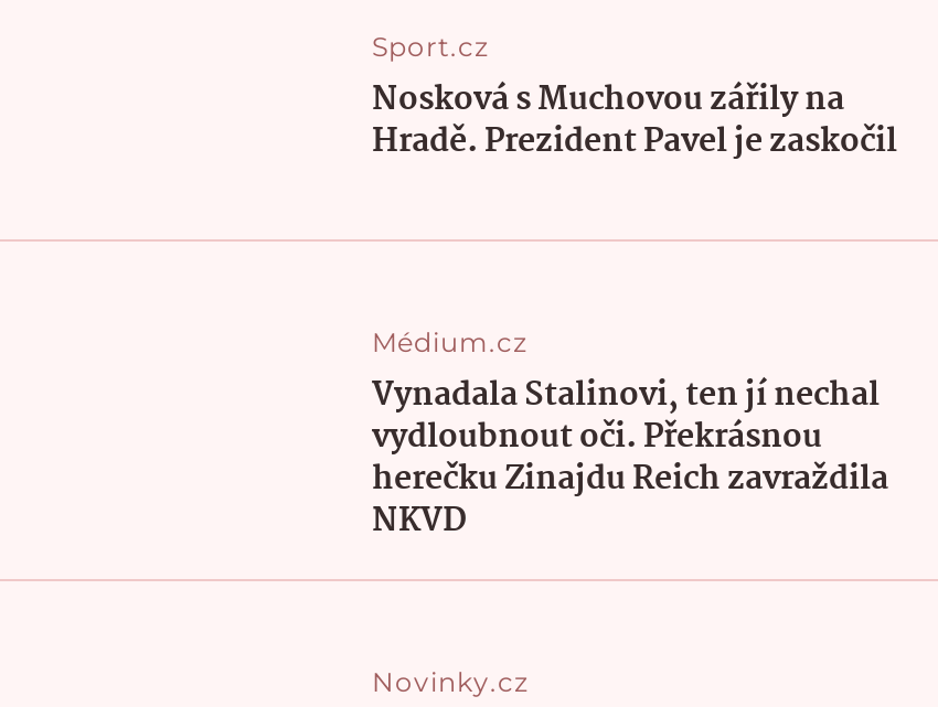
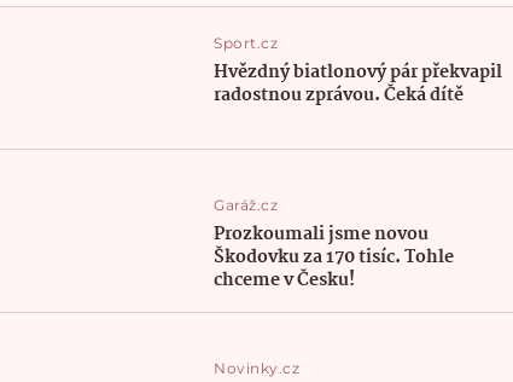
[372,74,897,169] Nosková s Muchovou zářily na | Hradě. Prezident Pavel je zaskočil -> [214,58,503,110] Hvězdný biatlonový pár překvapil | radostnou zprávou. Čeká dítě
[372,326,888,549] Médium.cz | Vynadala Stalinovi, ten jí nechal | vydloubnout oči. Překrásnou | herečku Zinajdu Reich zavraždila | NKVD -> [214,196,454,295] Garáž.cz | Prozkoumali jsme novou | Škodovku za 170 tisíc. Tohle | chceme v Česku!

